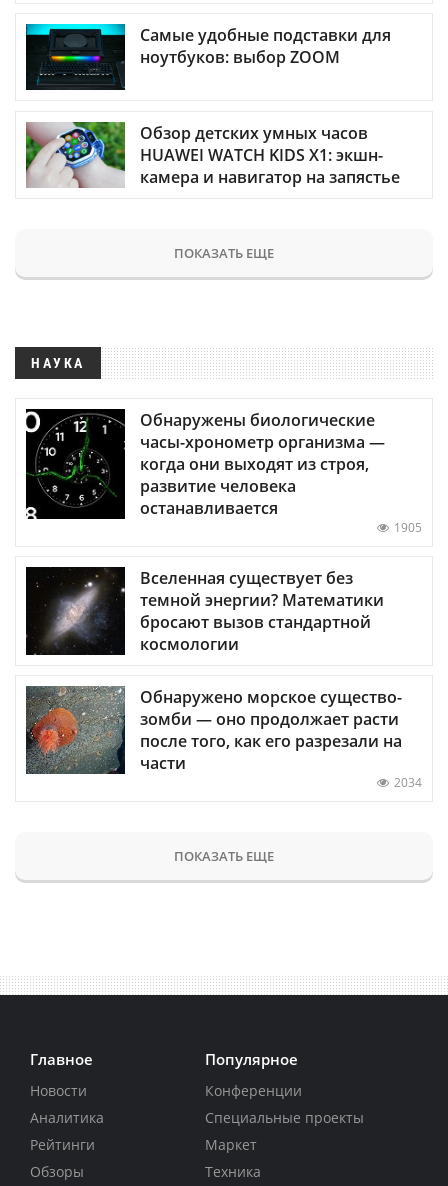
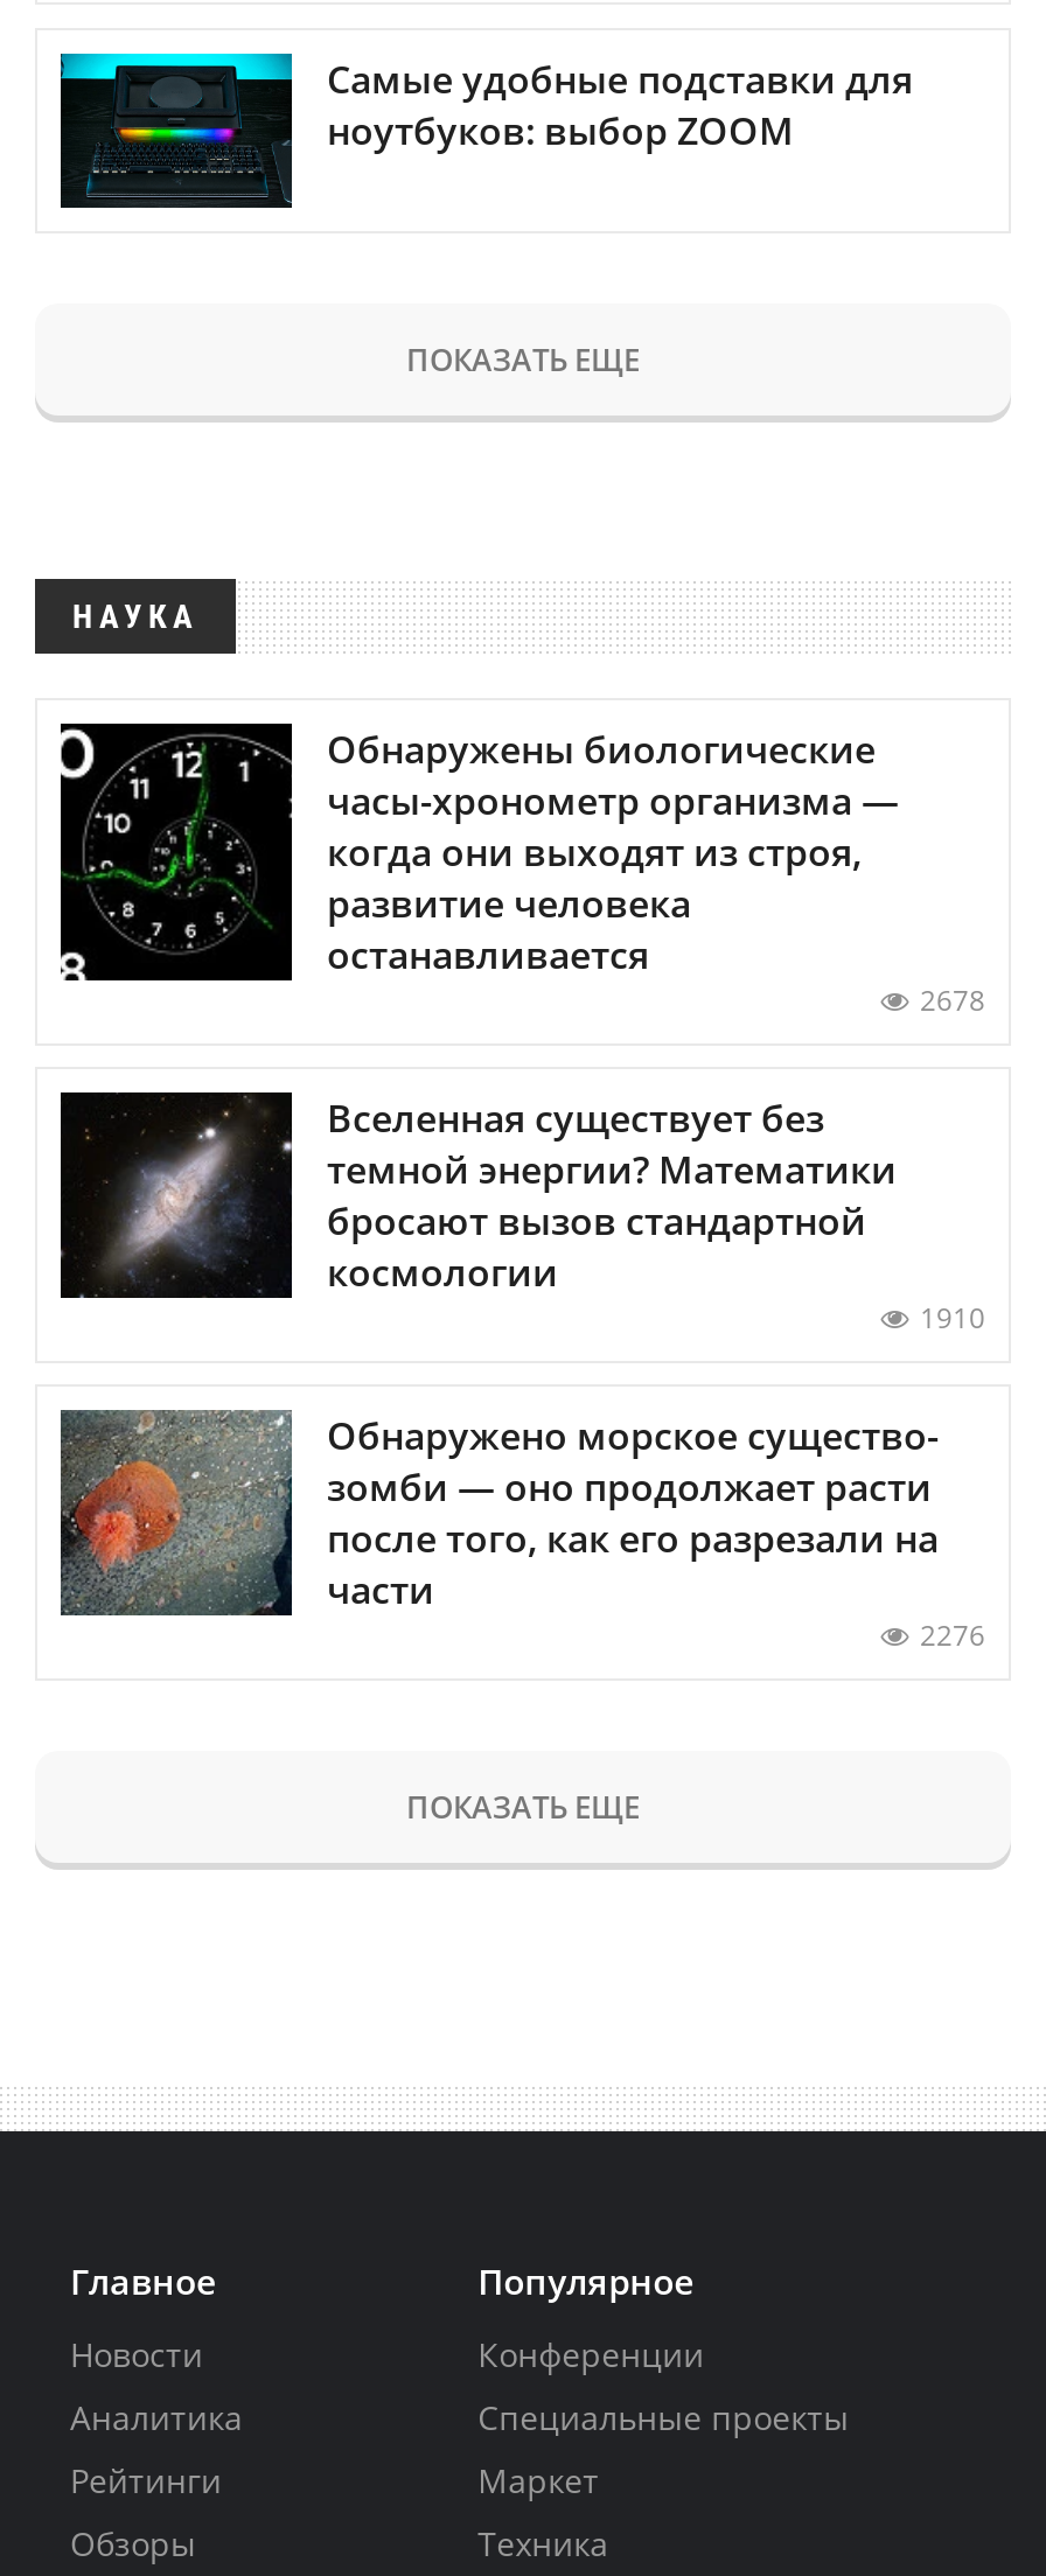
[25,121,400,189] [image] | Обзор детских умных часов | HUAWEI WATCH KIDS X1: экшн- | камера и навигатор на запястье -> none
moved [25,243,385,519] -> [58,337,899,979]: [image] | ПОКАЗАТЬ ЕЩЕ | НАУКА | Обнаружены биологические | часы-хронометр организма — | когда они выходят из строя, | развитие человека | останавливается
[394,519,422,536] 1905 -> [920,979,985,1019] 2678
moved [27,567,384,656] -> [63,1092,897,1300]: [image] | Вселенная существует без | темной энергии? Математики | бросают вызов стандартной | космологии
none -> [920,1297,985,1337] 1910
[394,774,422,791] 2034 -> [920,1615,985,1655] 2276

